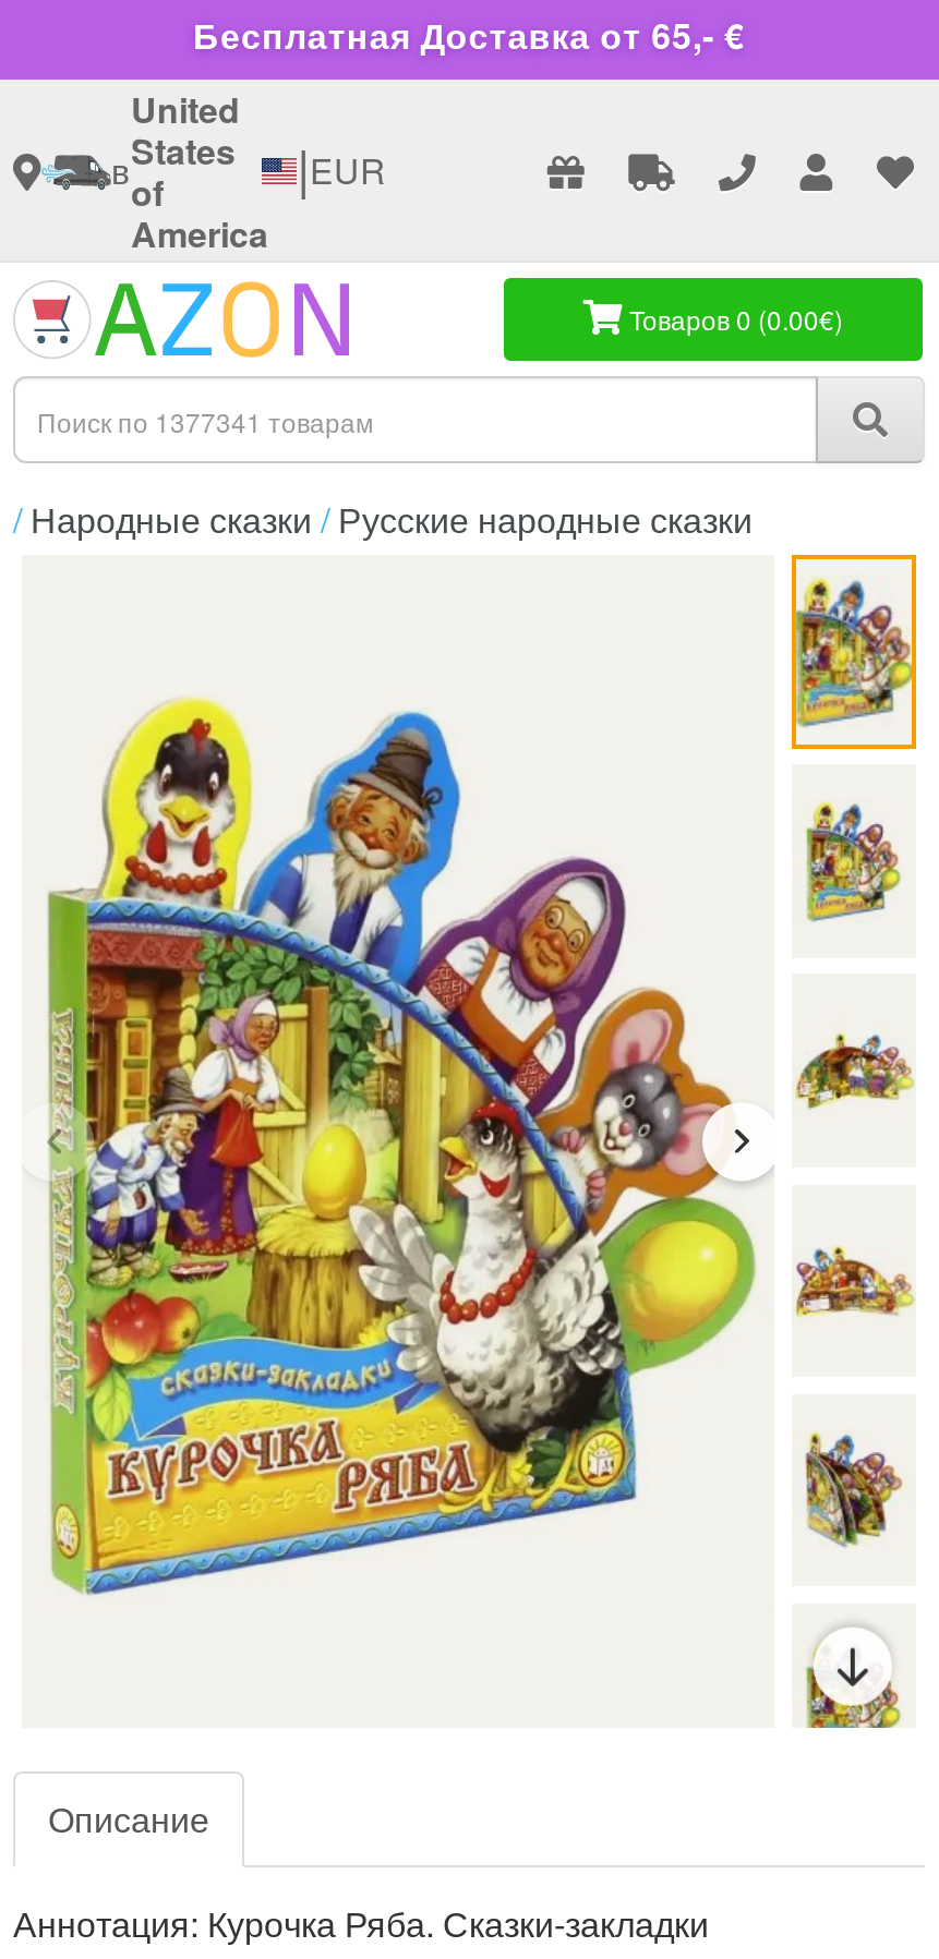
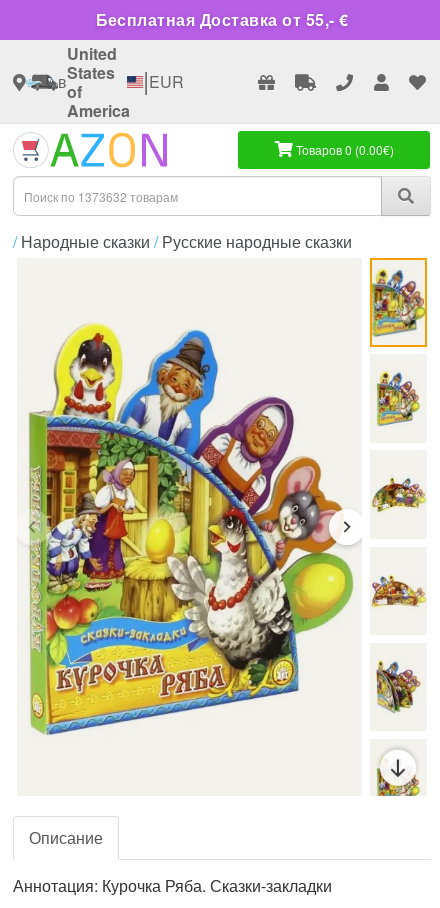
[193,10,745,60] Бесплатная Доставка от 65,- € -> [95,8,348,31] Бесплатная Доставка от 55,- €

